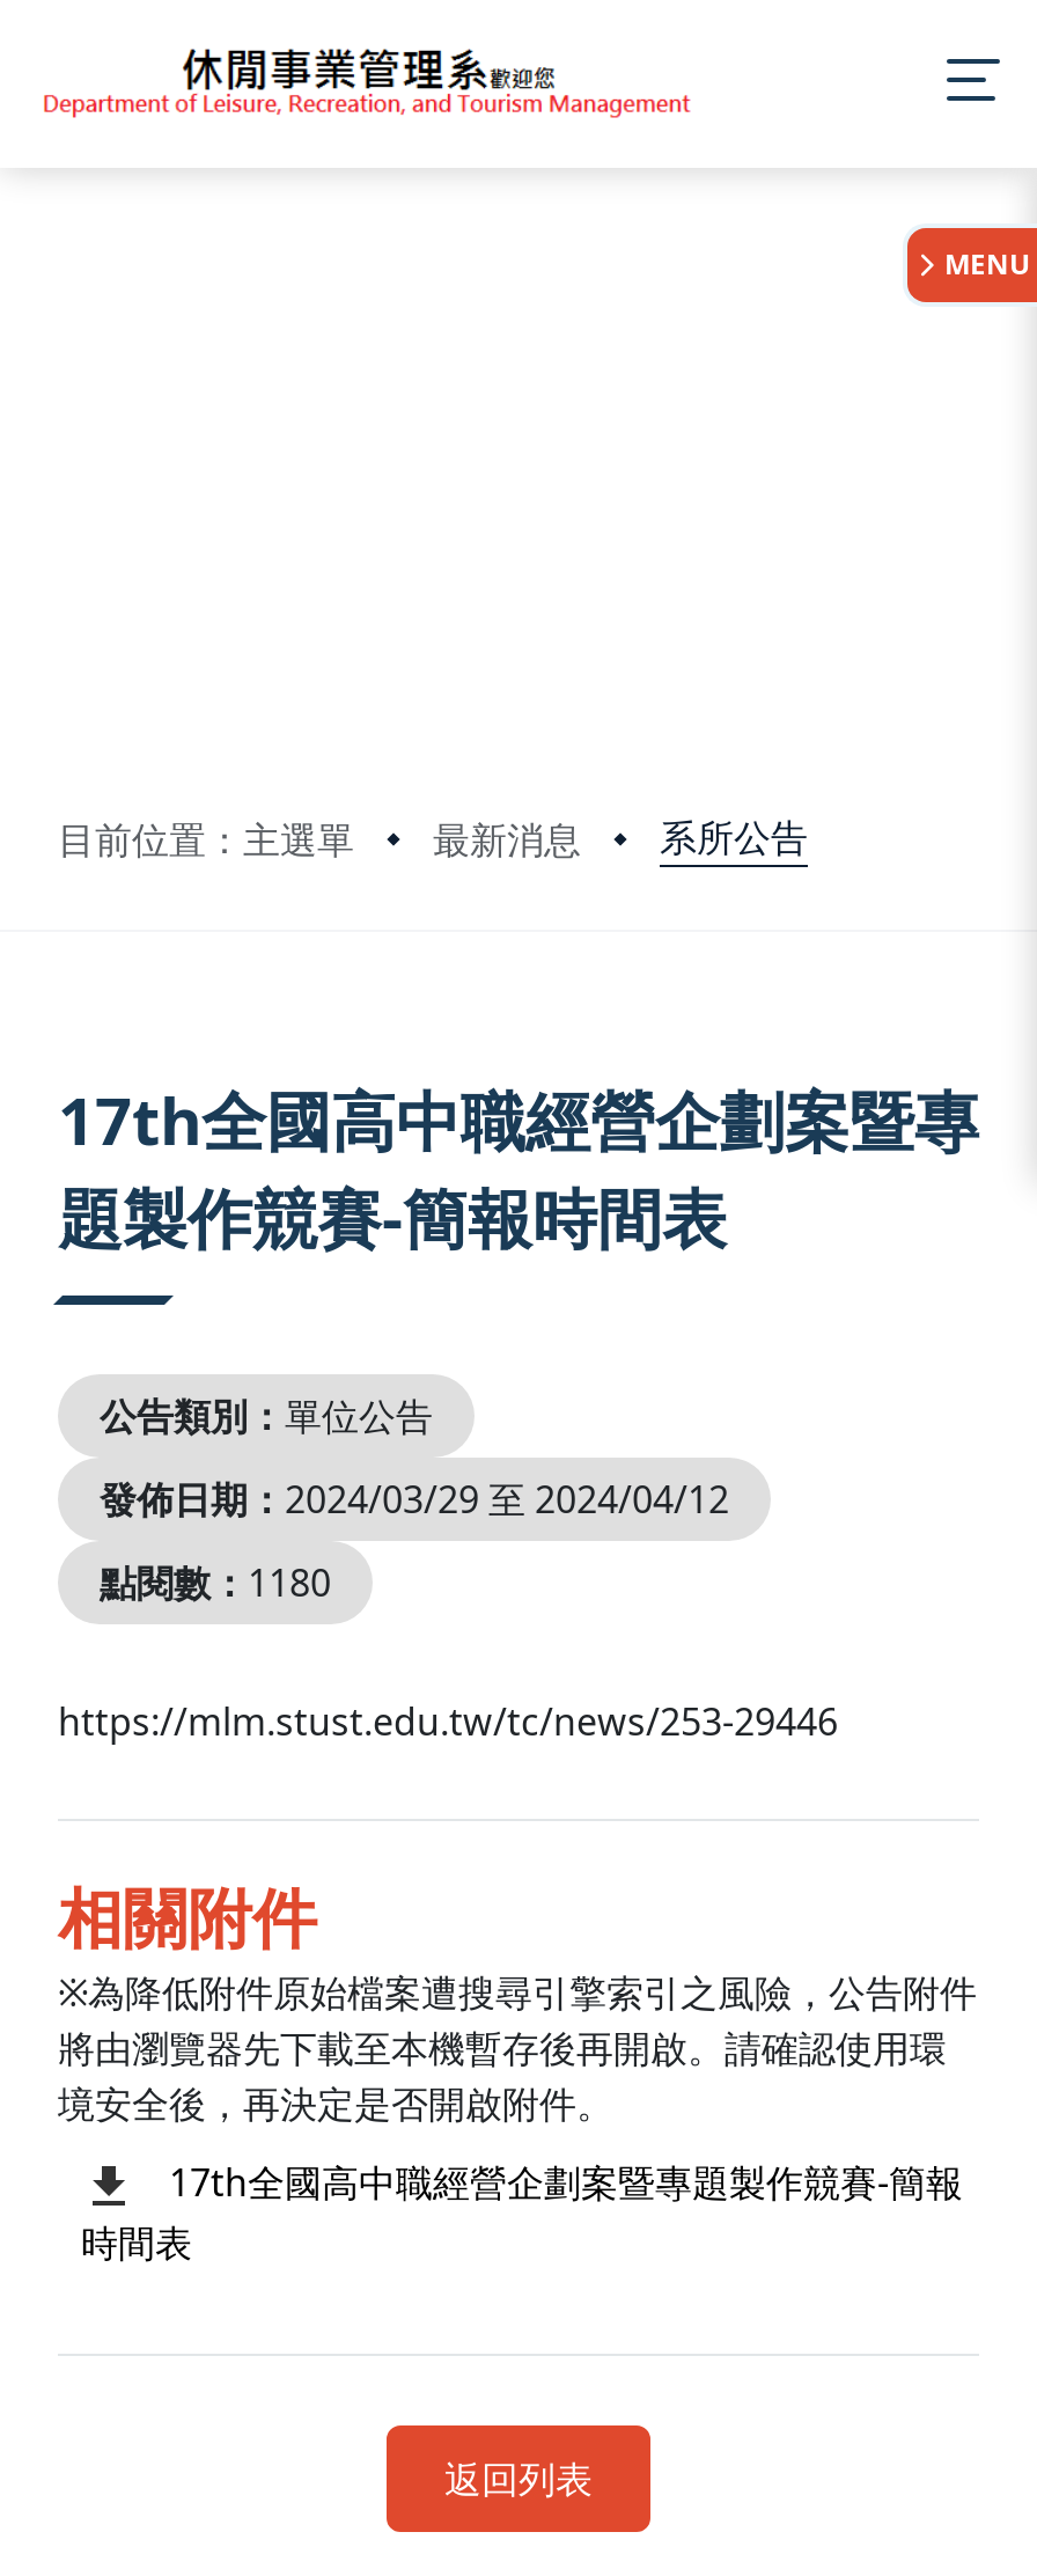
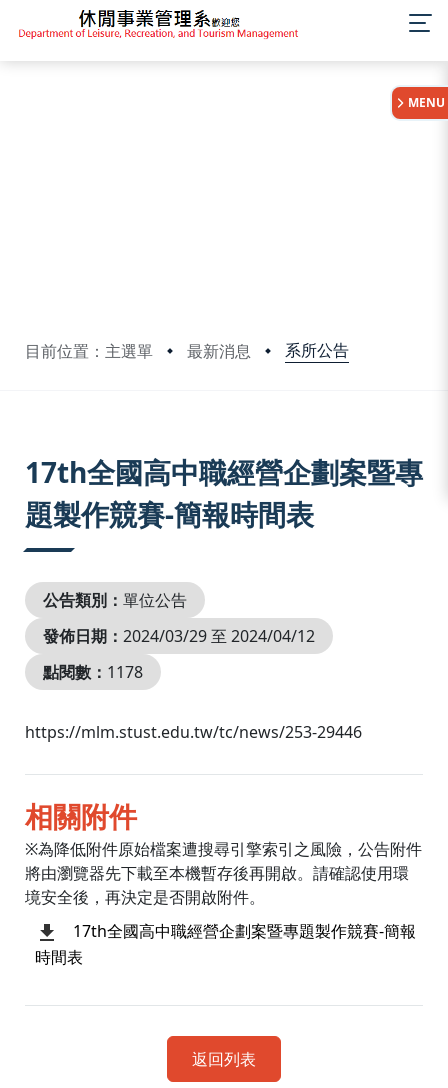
[100,1557,331,1608] 點閱數：1180 -> [43,661,143,683] 點閱數：1178

